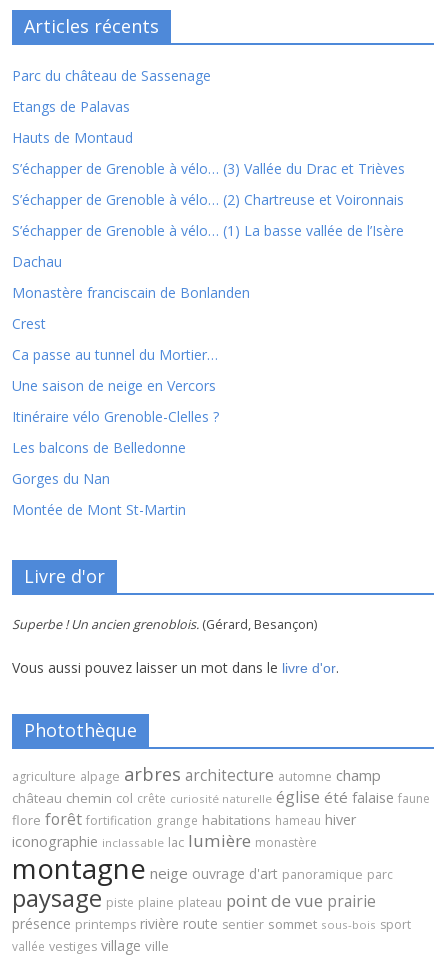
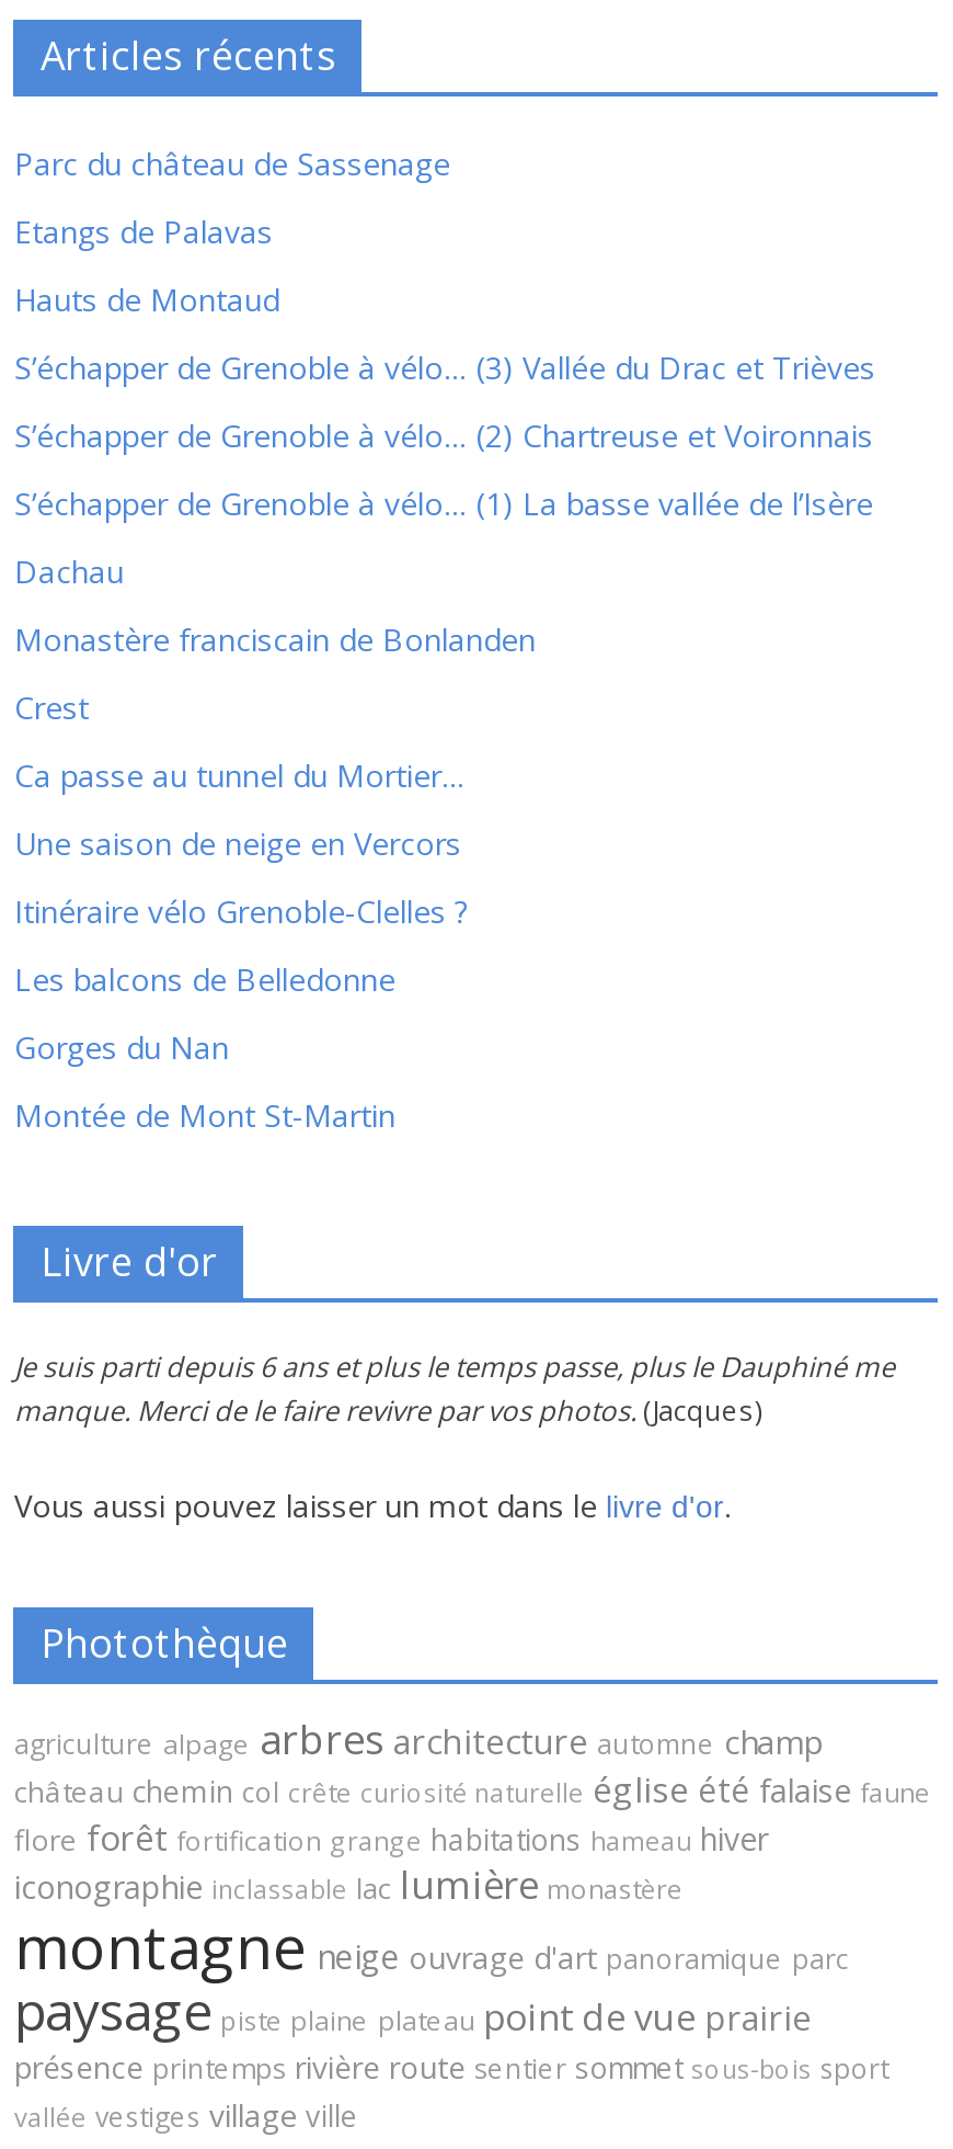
[12,616,317,633] Superbe ! Un ancien grenoblois. (Gérard, Besançon) -> [14,1348,895,1429] Je suis parti depuis 6 ans et plus le temps passe, plus le Dauphiné me | manque. Merci de le faire revivre par vos photos. (Jacques)

